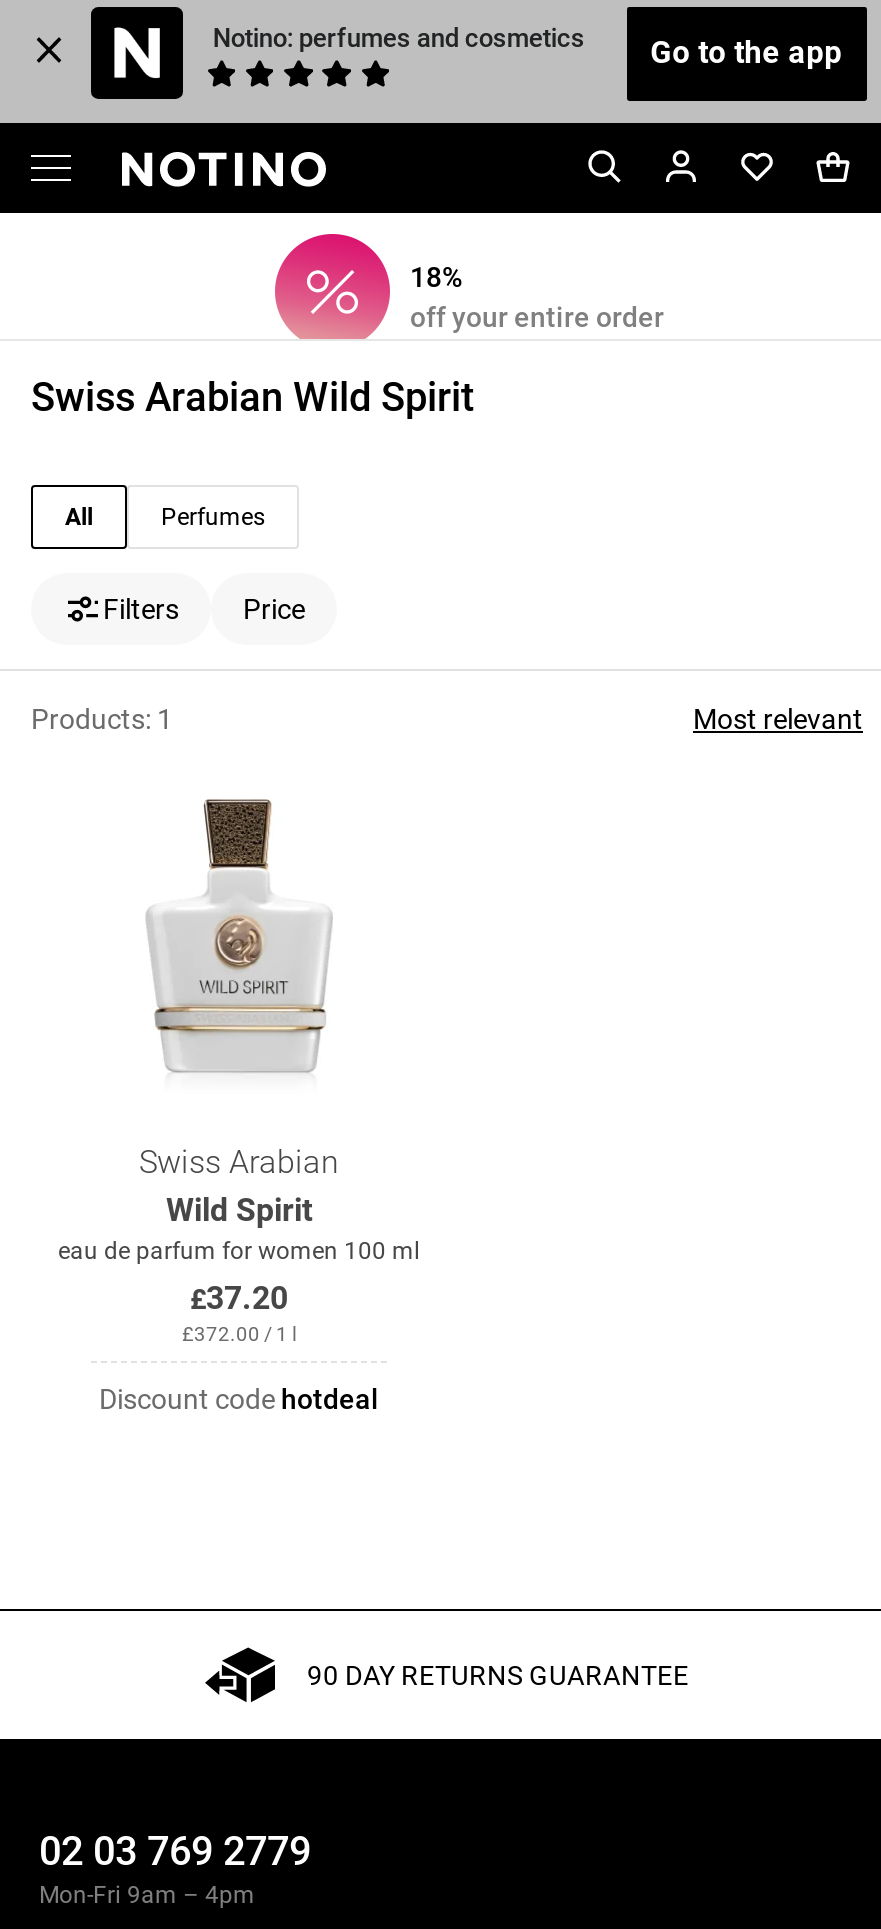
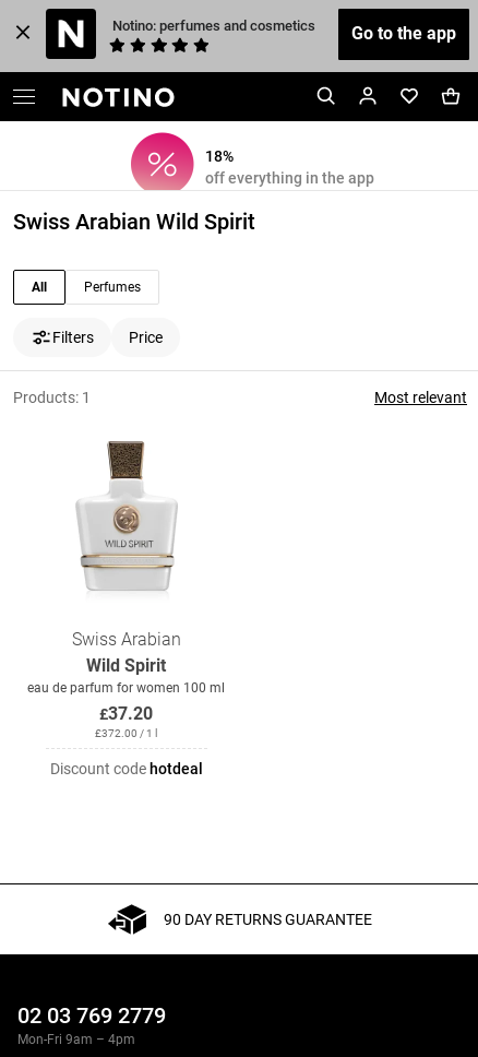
[247,231,664,341] [image] | off your entire order -> [130,131,374,191] [image] | off everything in the app

